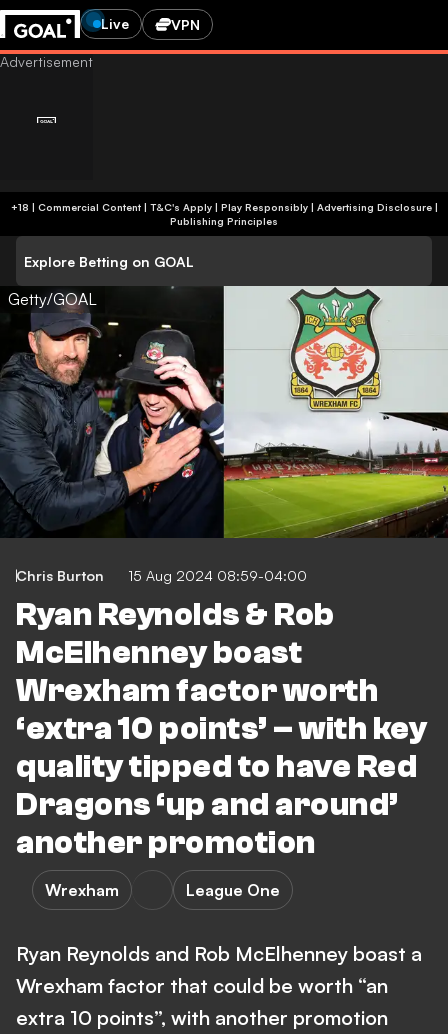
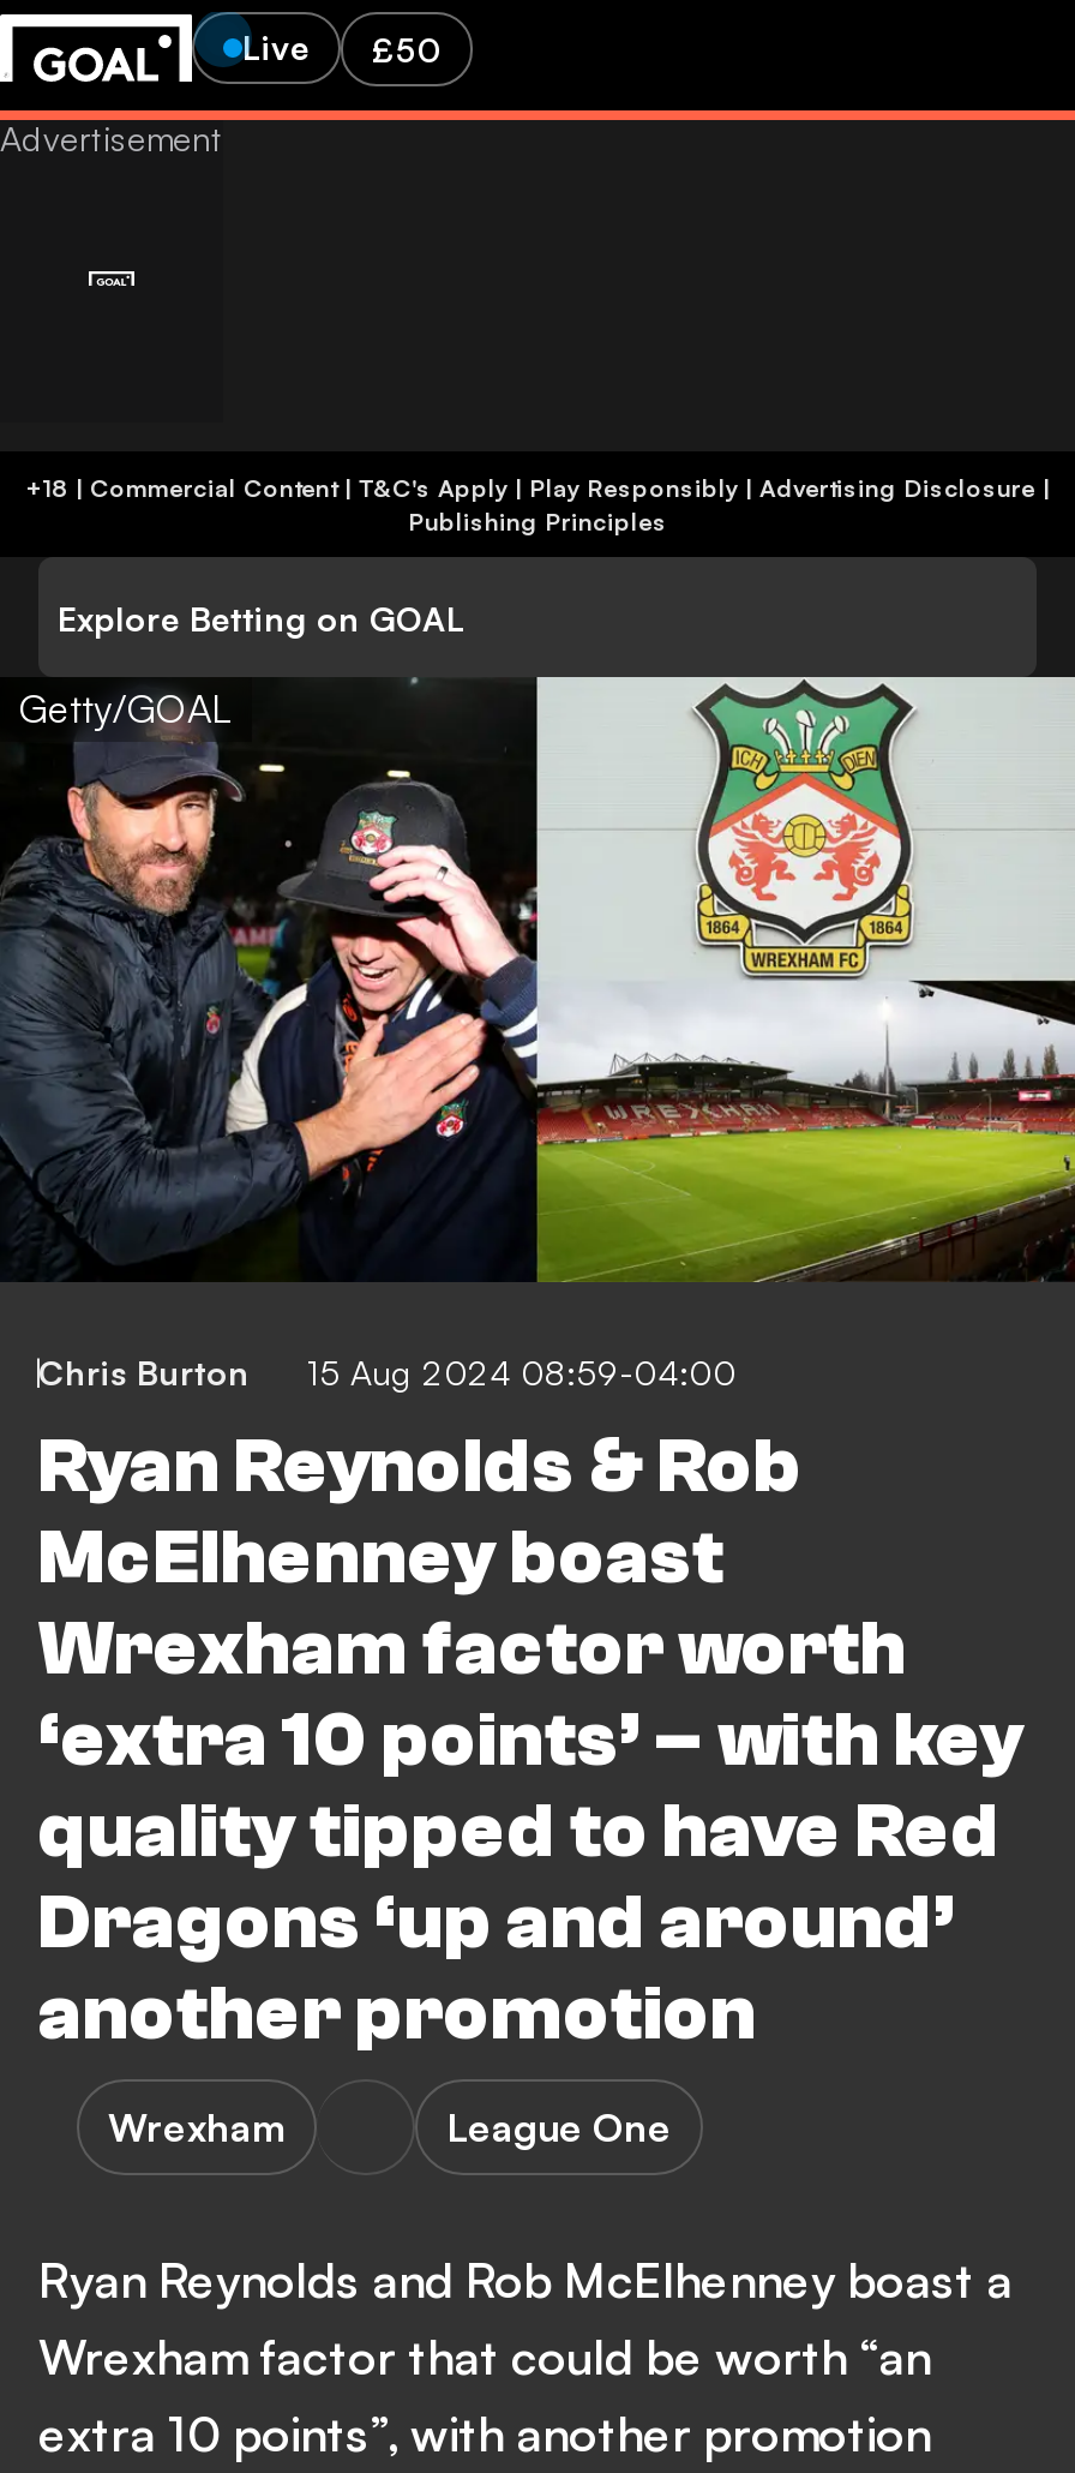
[171,15,200,32] VPN -> [372,28,442,68] £50

